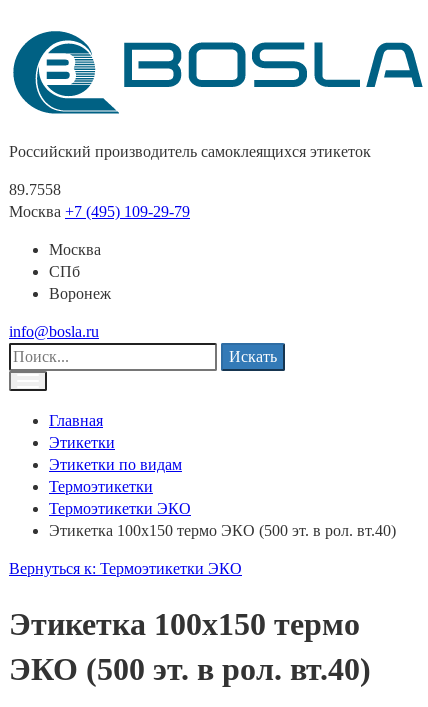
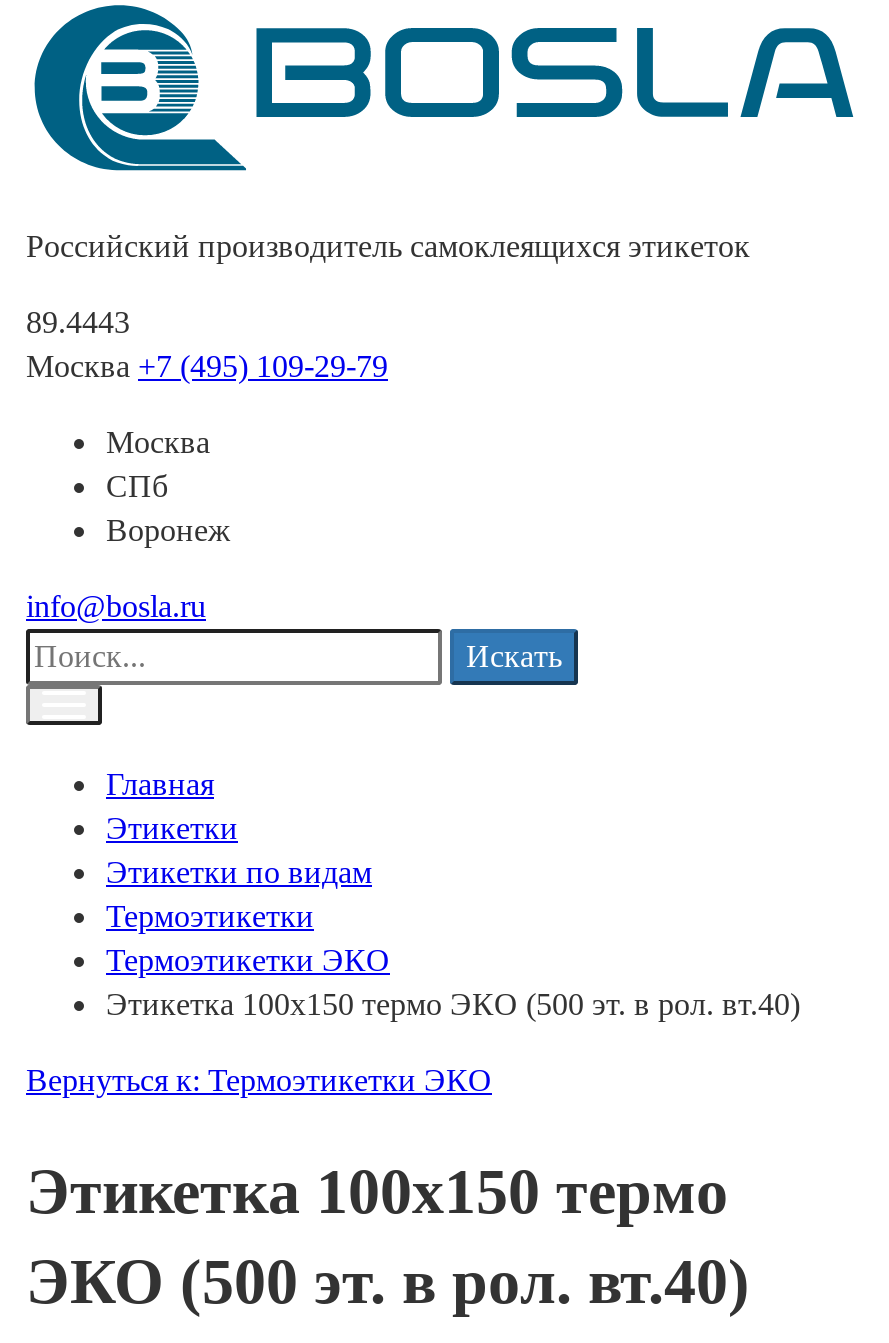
[9,181,61,198] 89.7558 -> [26,306,130,340] 89.4443

